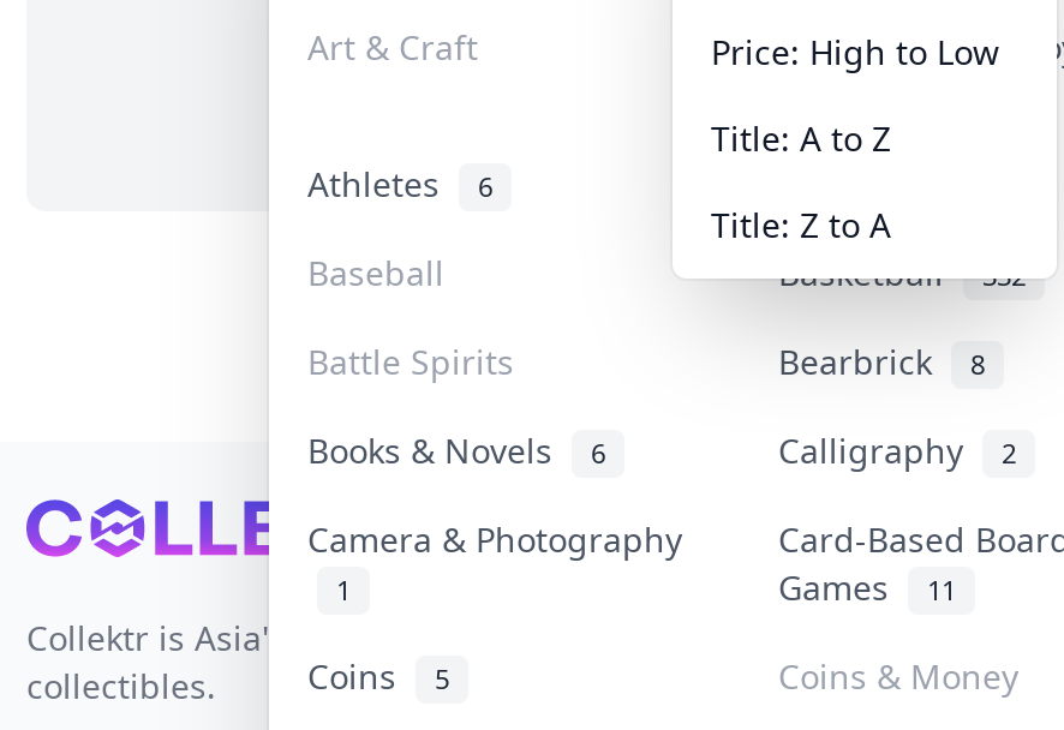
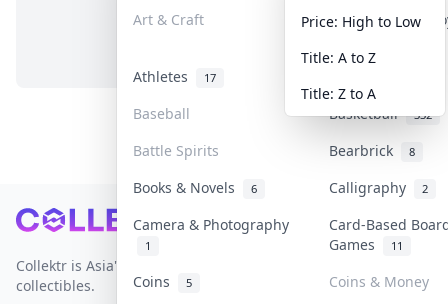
[307,160,492,205] Athletes 6 -> [133,66,216,85] Athletes 17

